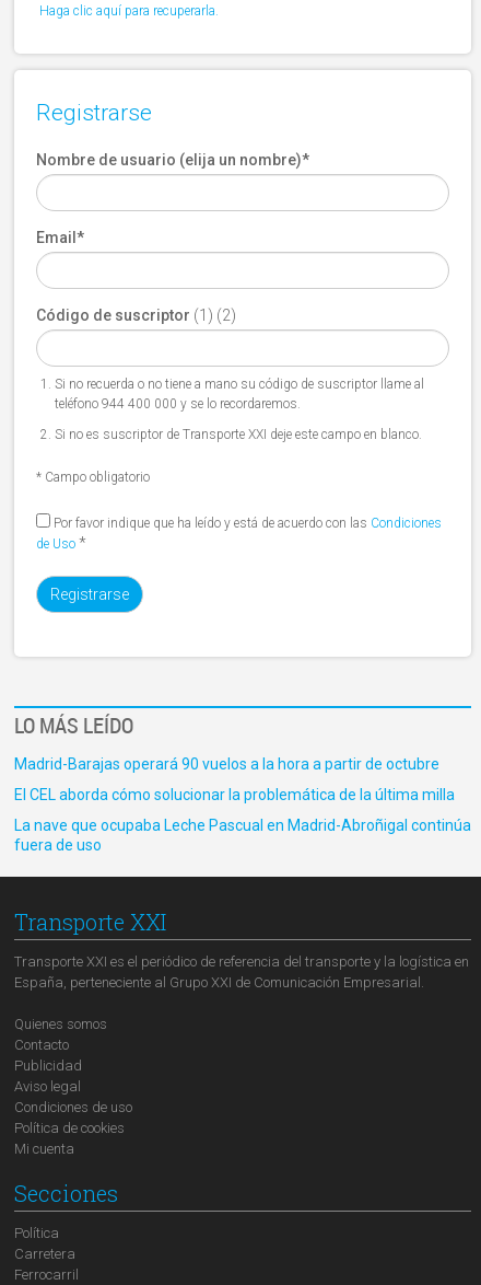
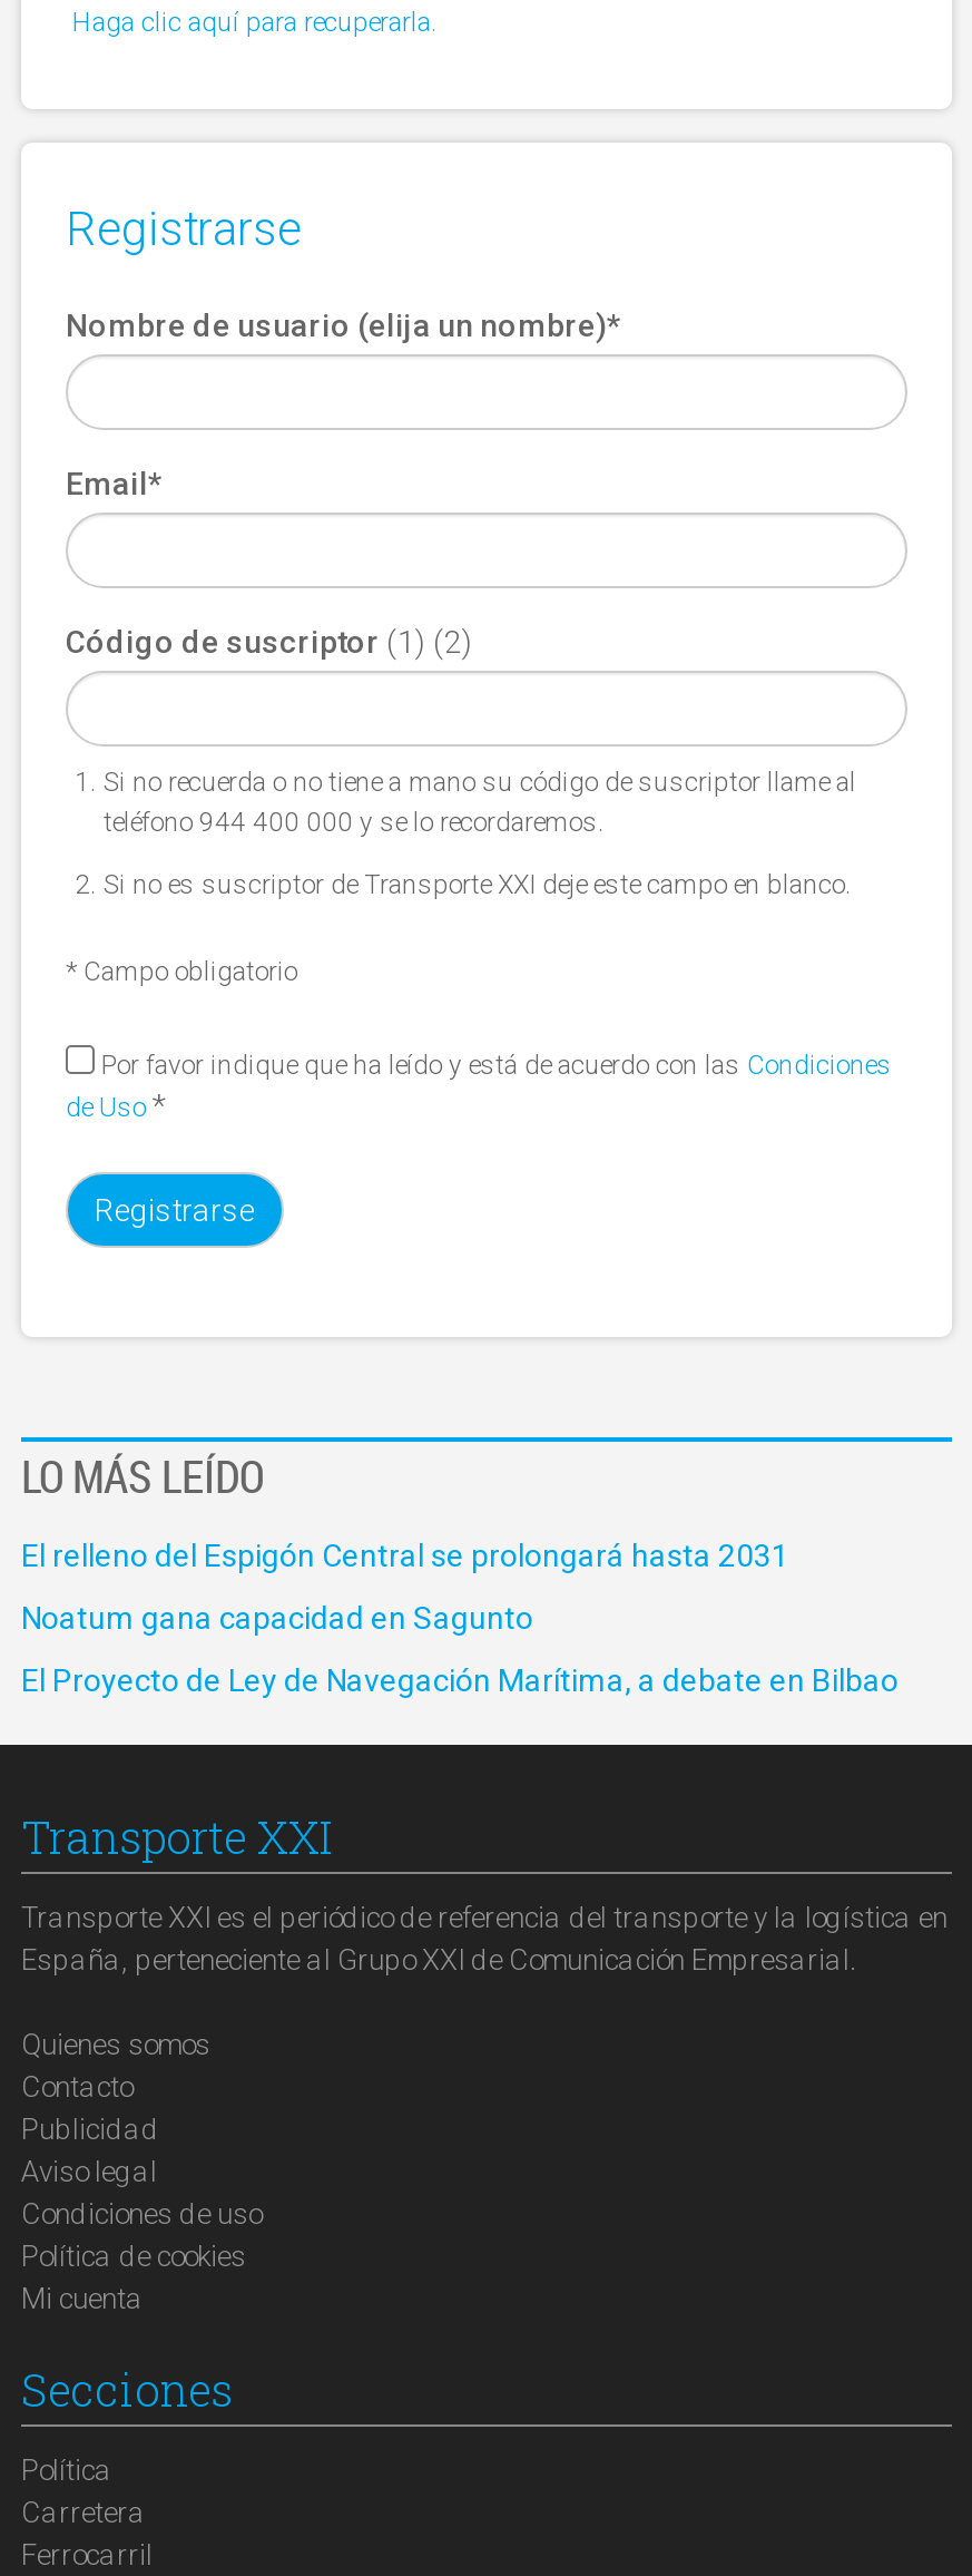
[14,755,439,772] Madrid-Barajas operará 90 vuelos a la hora a partir de octubre -> [21,1536,789,1572] El relleno del Espigón Central se prolongará hasta 2031
[14,785,455,803] El CEL aborda cómo solucionar la problemática de la última milla -> [21,1599,533,1635] Noatum gana capacidad en Sagunto
[14,816,471,853] La nave que ocupaba Leche Pascual en Madrid-Abroñigal continúa | fuera de uso -> [21,1661,899,1697] El Proyecto de Ley de Navegación Marítima, a debate en Bilbao

